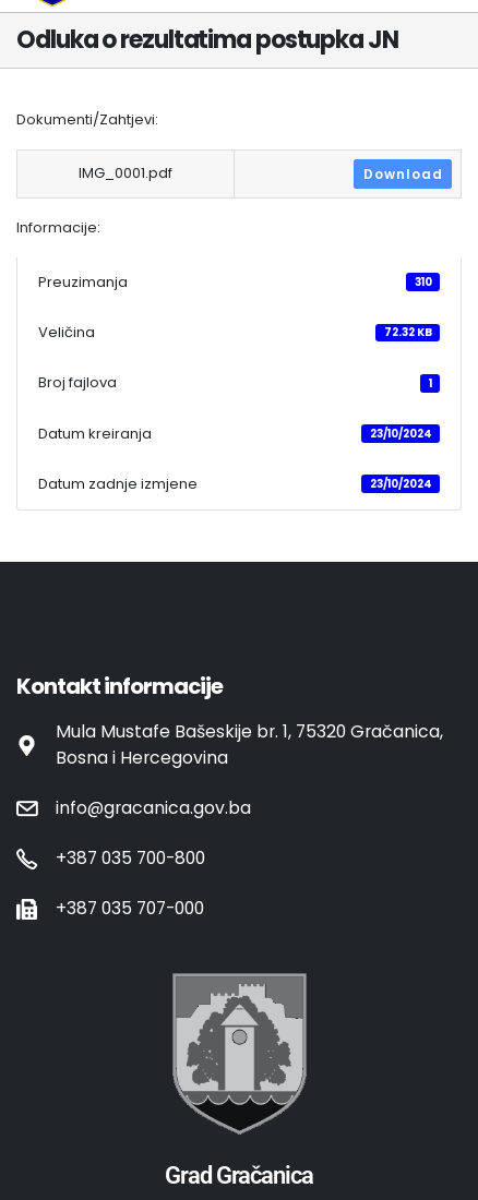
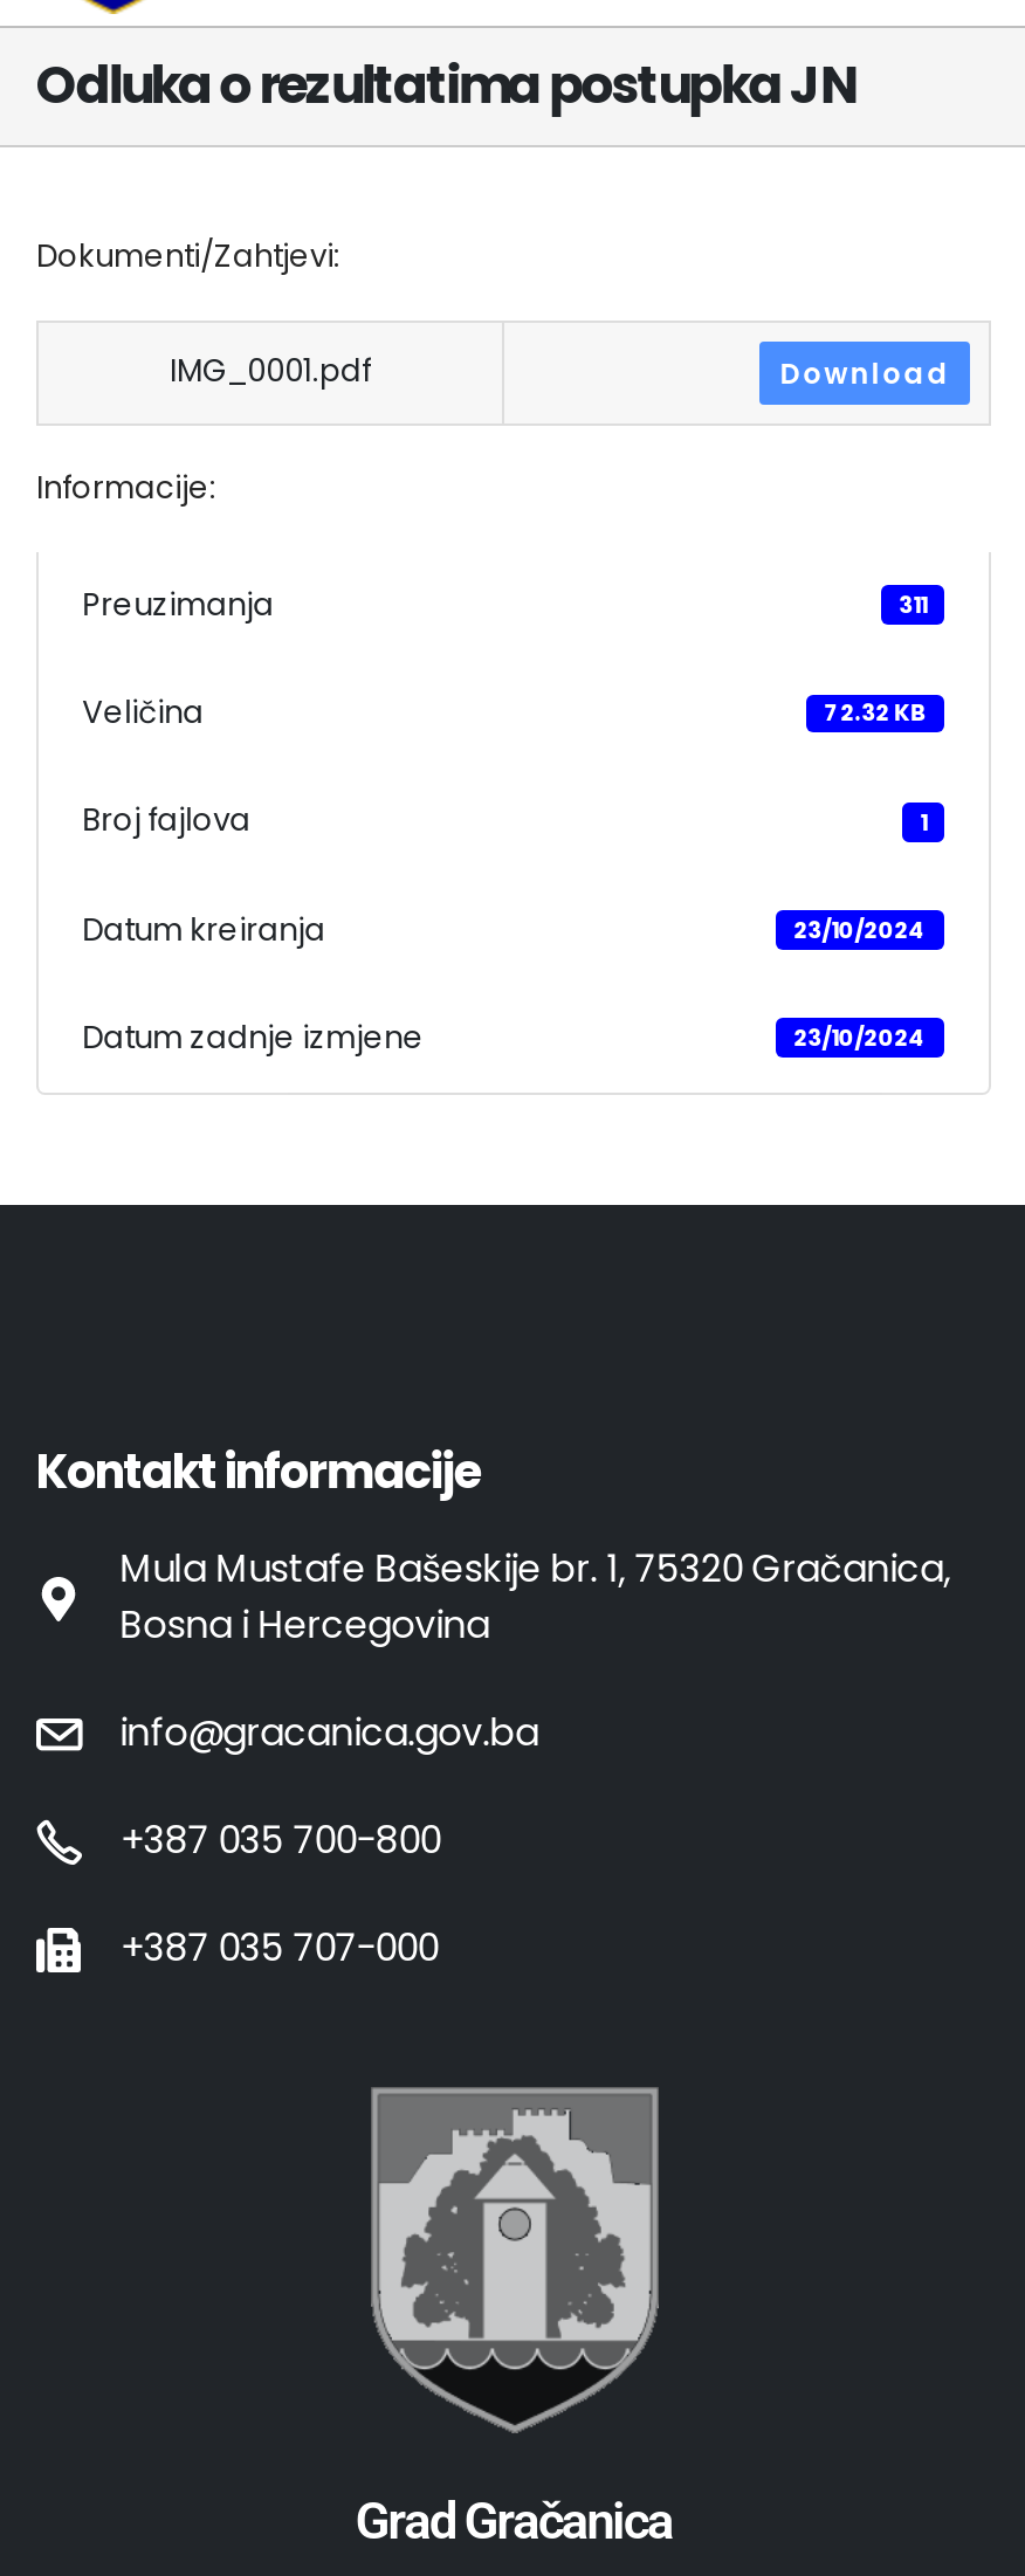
[414,275,432,289] 310 -> [899,590,927,620] 311

